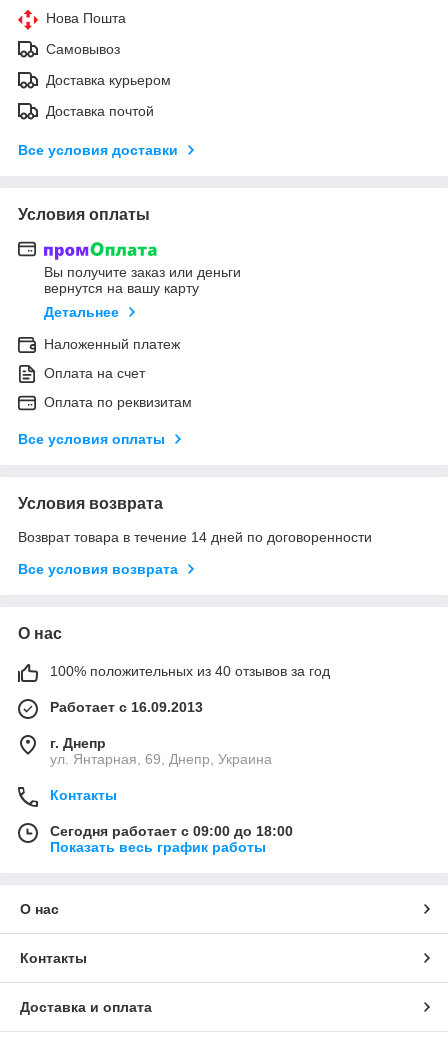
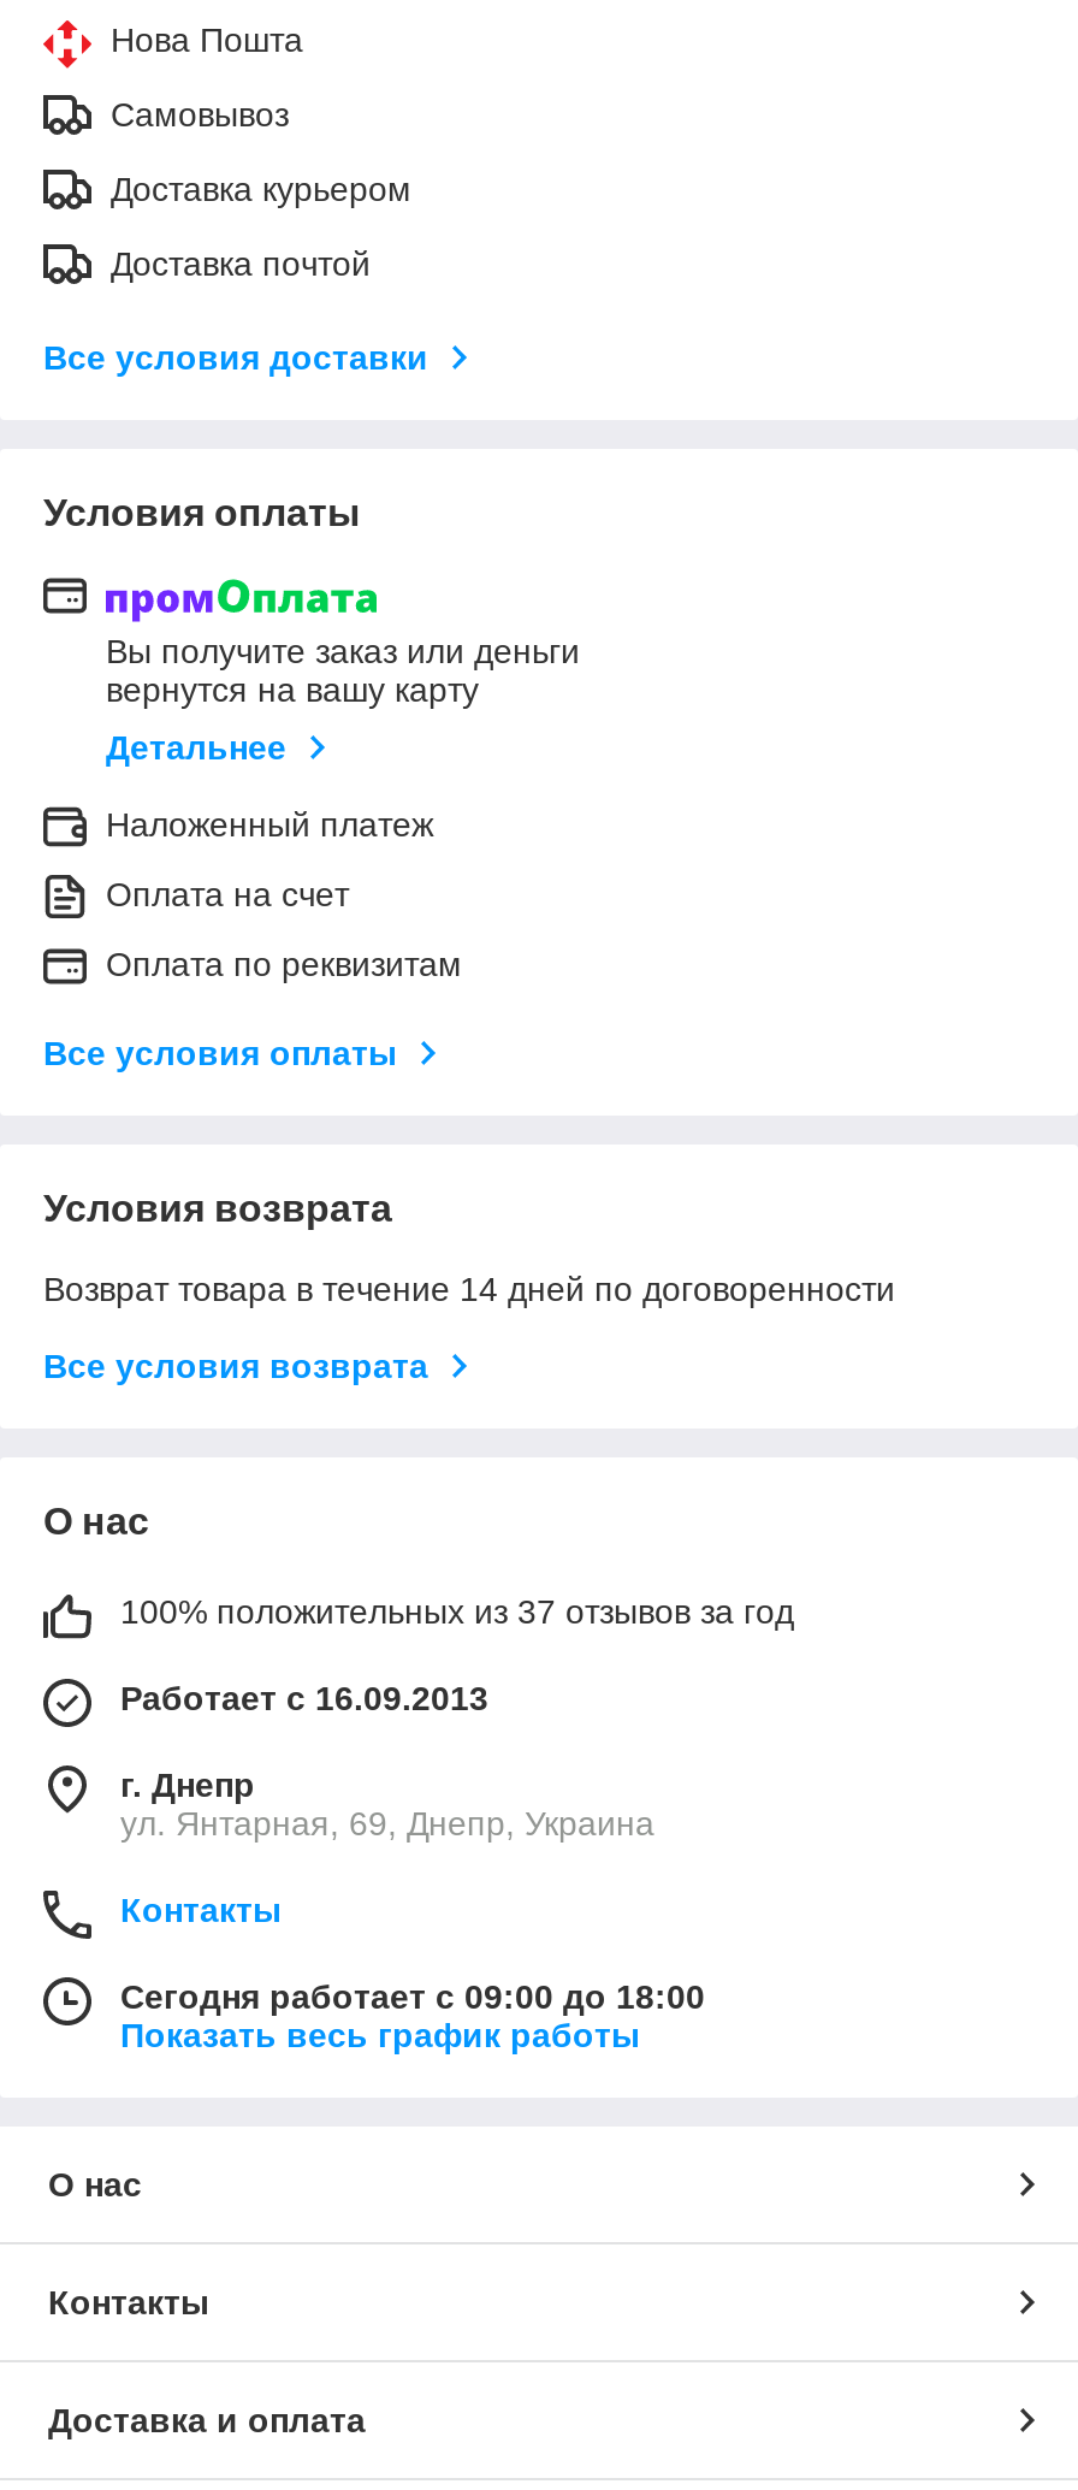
[50,663,330,679] 100% положительных из 40 отзывов за год -> [120,1593,794,1631] 100% положительных из 37 отзывов за год

